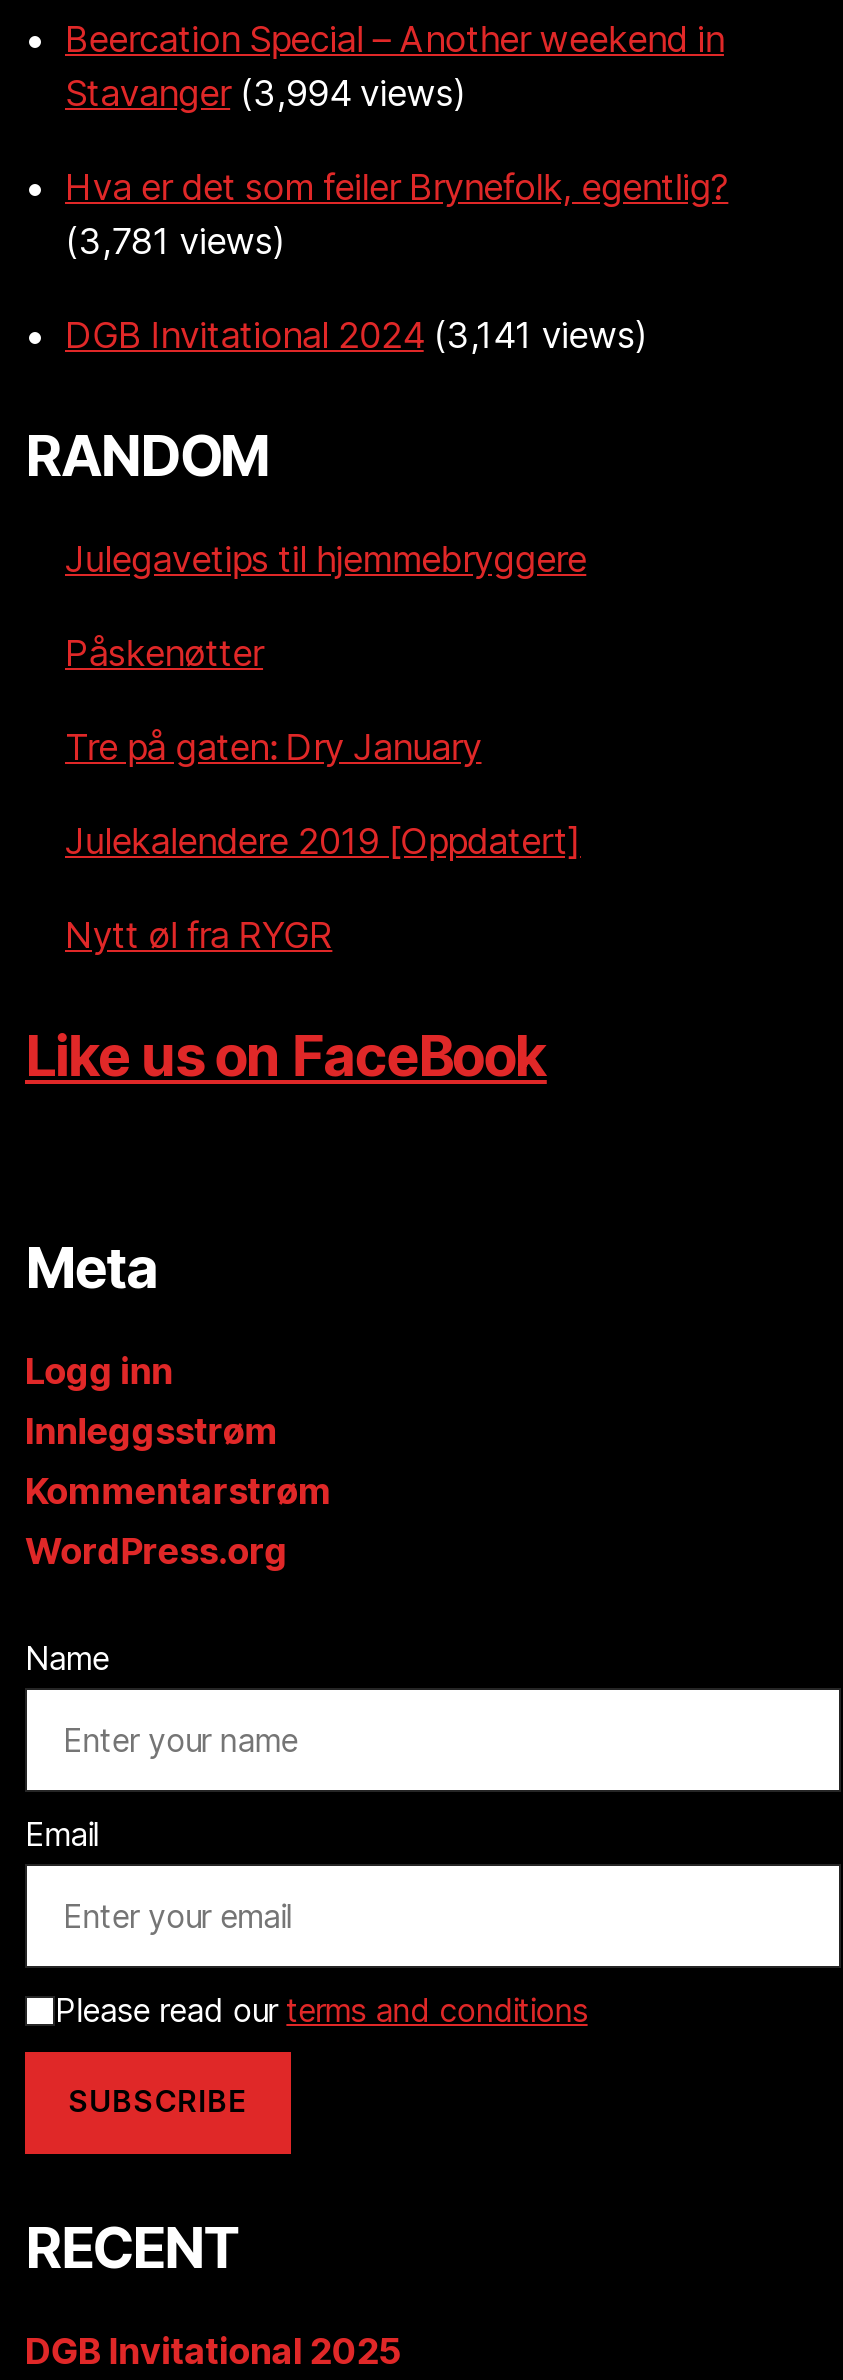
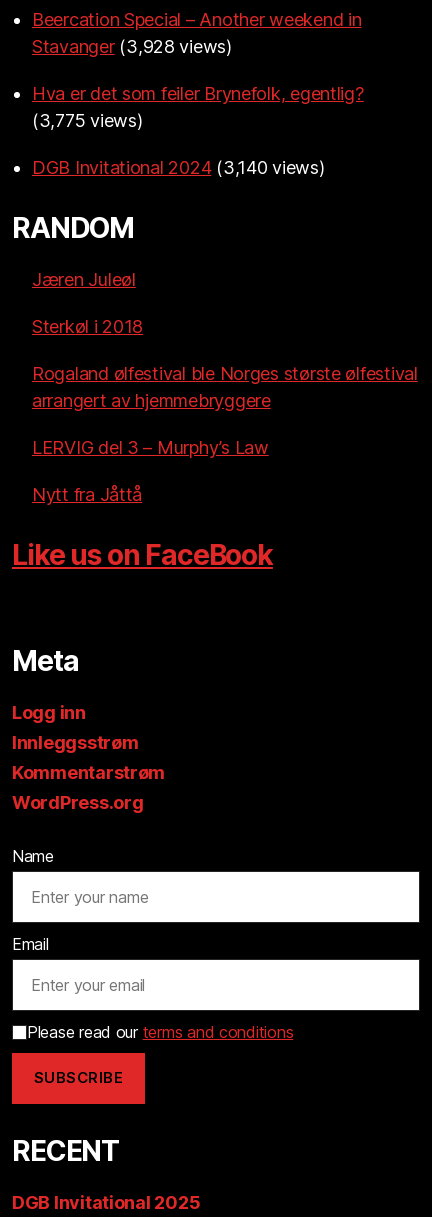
[65,72,465,114] Stavanger (3,994 views) -> [32,36,232,57] Stavanger (3,928 views)
[65,220,284,262] (3,781 views) -> [32,110,142,131] (3,775 views)
[65,314,646,356] DGB Invitational 2024 (3,141 views) -> [32,157,325,178] DGB Invitational 2024 (3,140 views)
[65,538,586,580] Julegavetips til hjemmebryggere -> [32,269,136,290] Jæren Juleøl
[65,632,263,674] Påskenøtter -> [32,316,143,337] Sterkøl i 2018
[65,726,481,768] Tre på gaten: Dry January -> [32,363,418,411] Rogaland ølfestival ble Norges største ølfestival | arrangert av hjemmebryggere
[65,820,581,862] Julekalendere 2019 [Oppdatert] -> [32,437,269,458] LERVIG del 3 – Murphy’s Law
[65,914,332,956] Nytt øl fra RYGR -> [32,484,142,505] Nytt fra Jåttå

